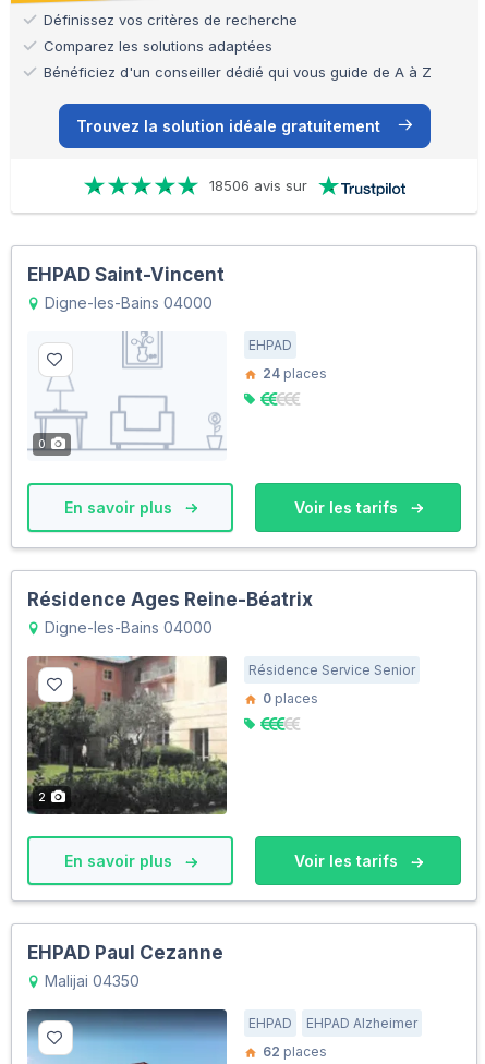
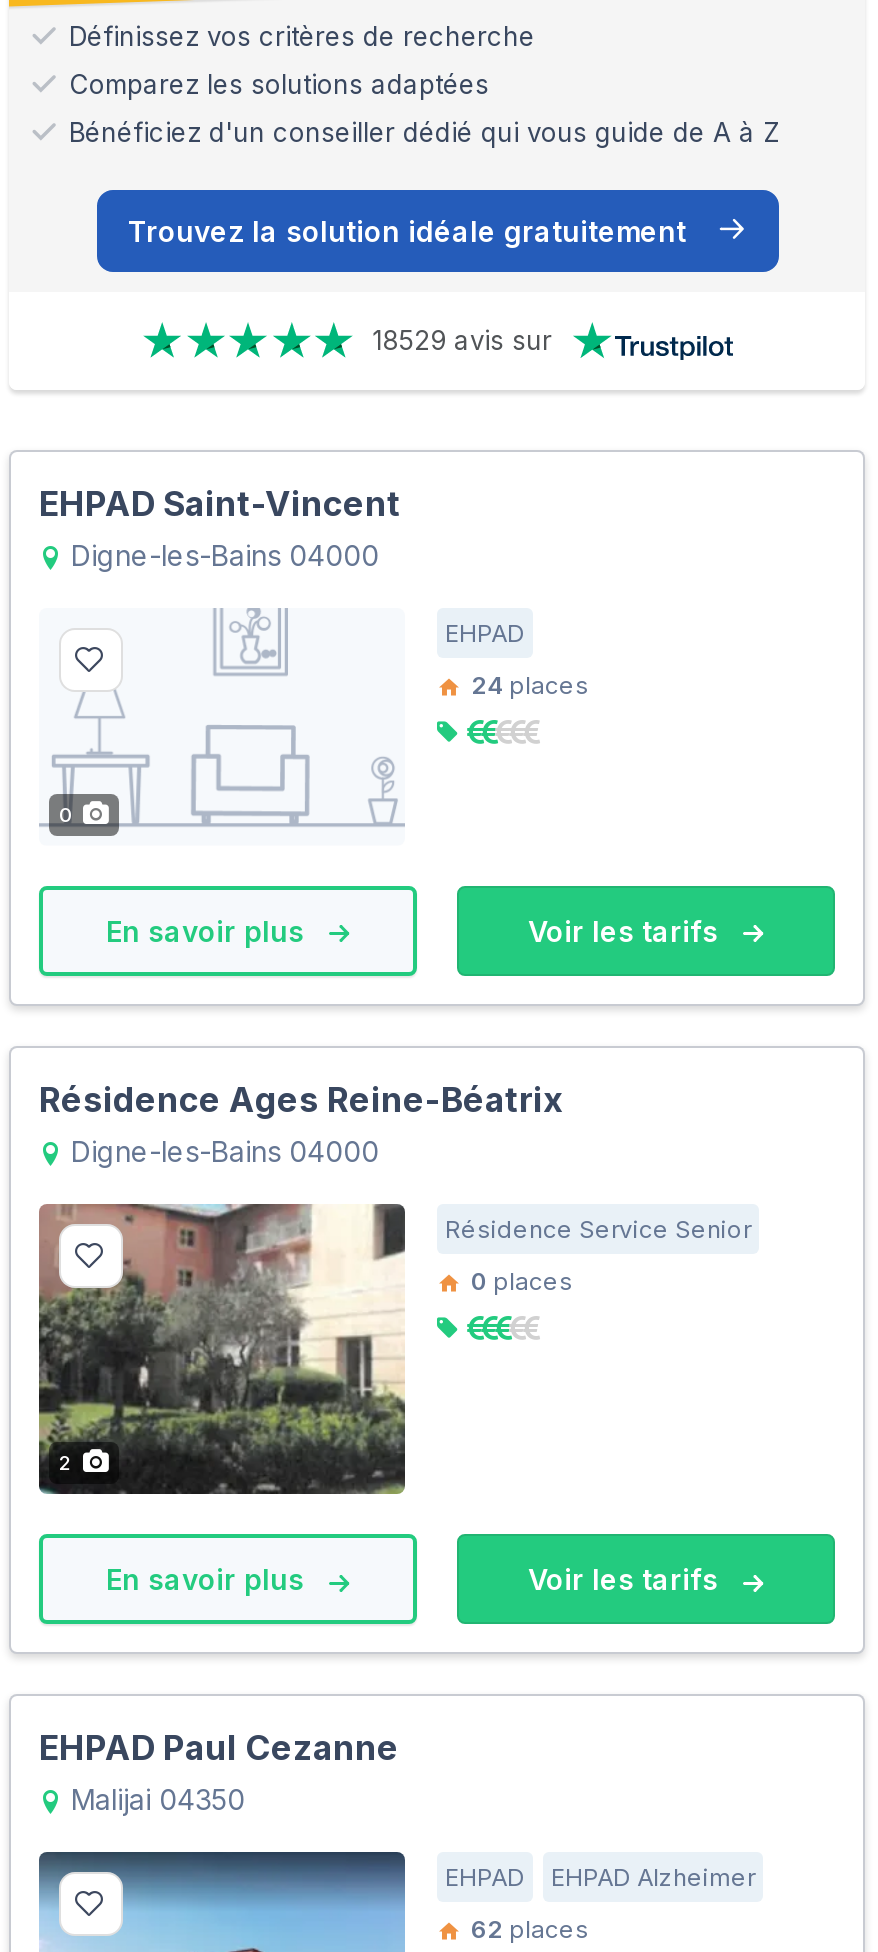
[209,177,307,194] 18506 avis sur -> [372,325,552,357] 18529 avis sur

